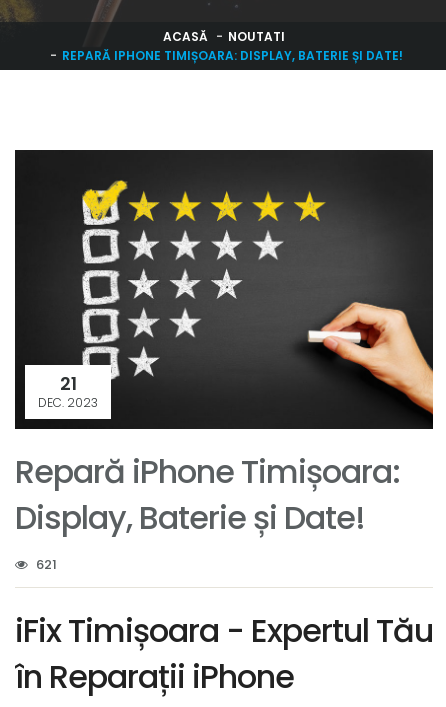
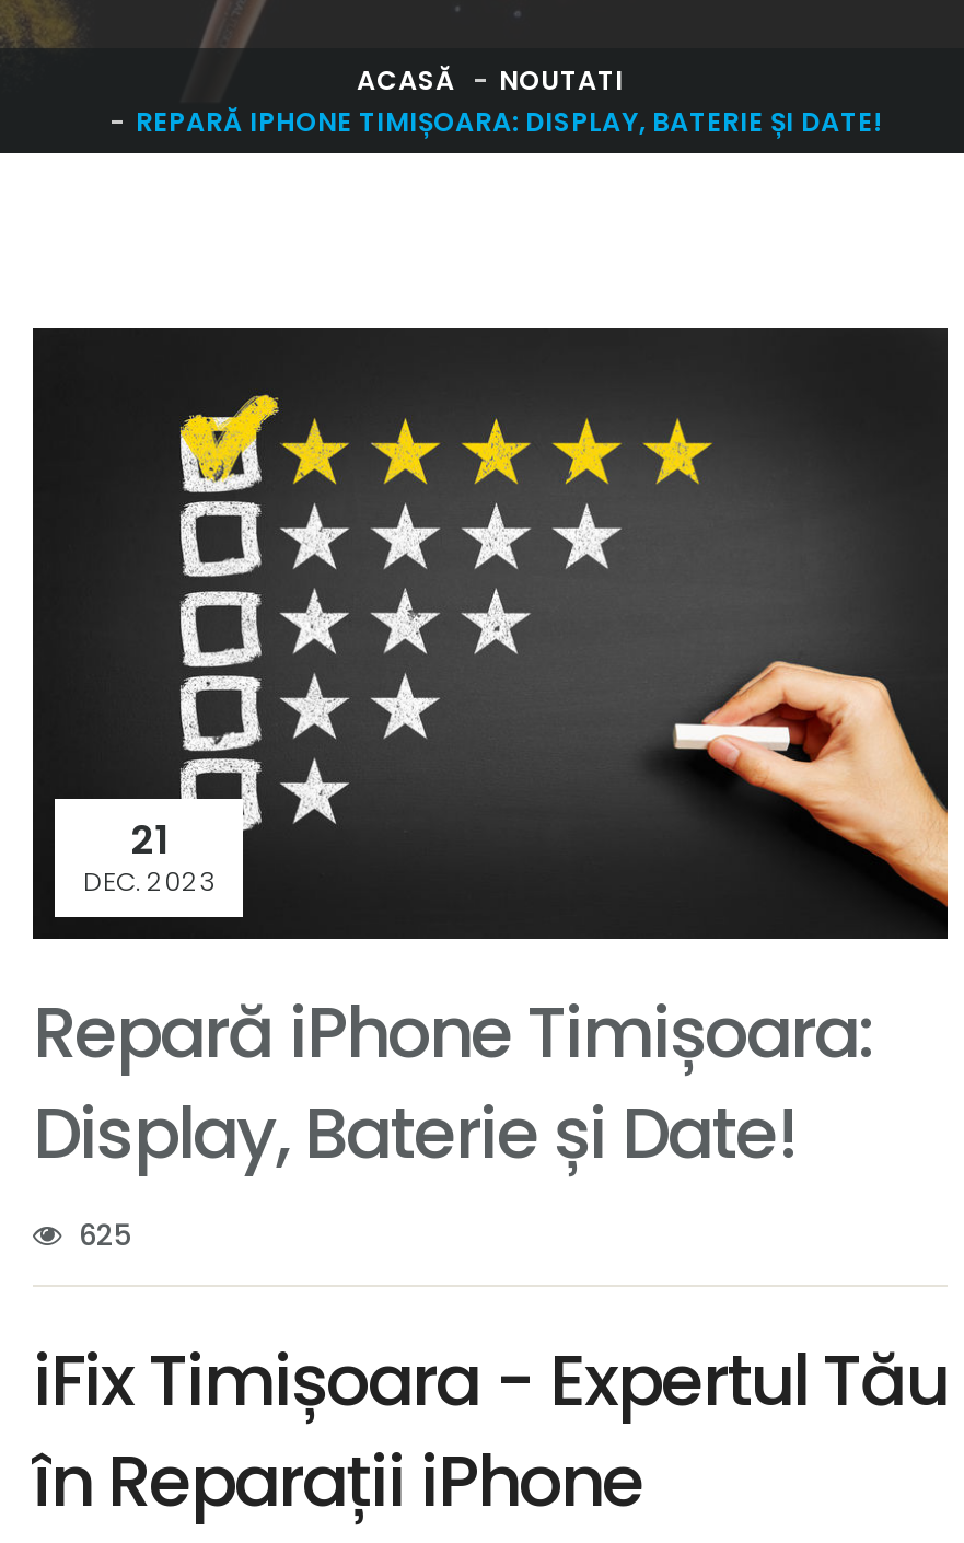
[33,554,57,573] 621 -> [72,1214,131,1255] 625

